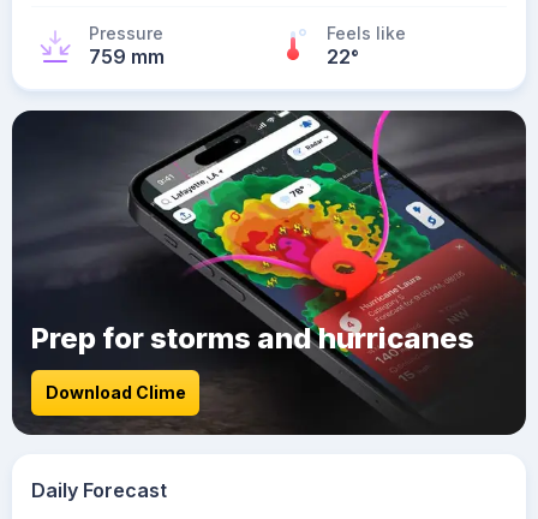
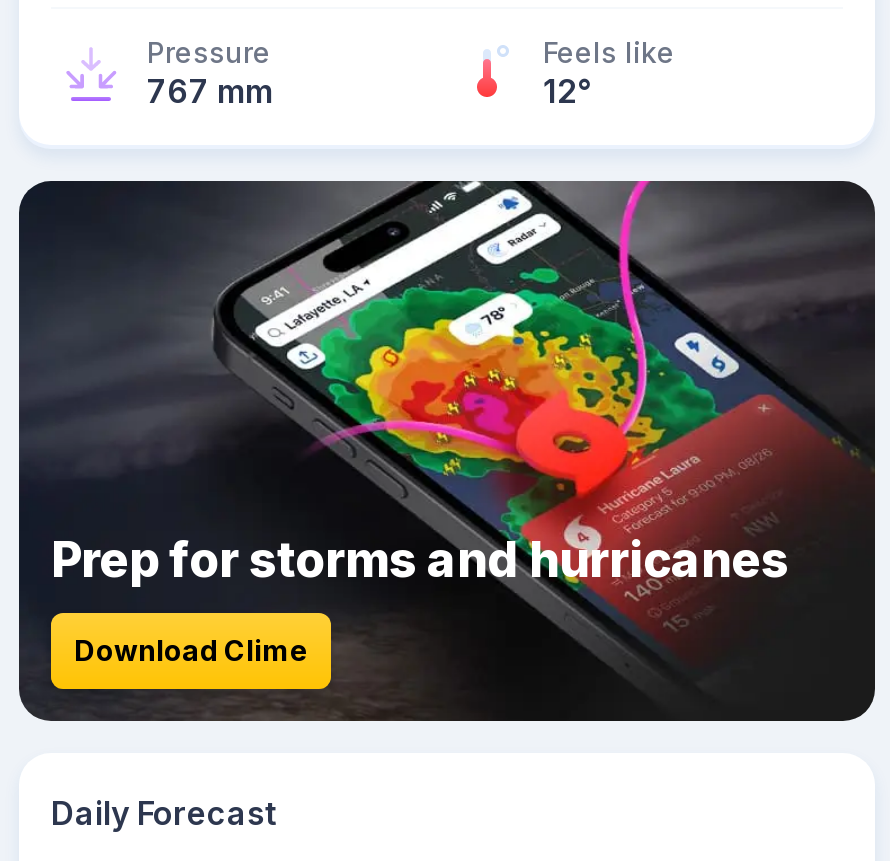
[89,44,165,68] 759 mm -> [147,71,273,111] 767 mm
[327,44,359,68] 22° -> [543,71,591,111] 12°

